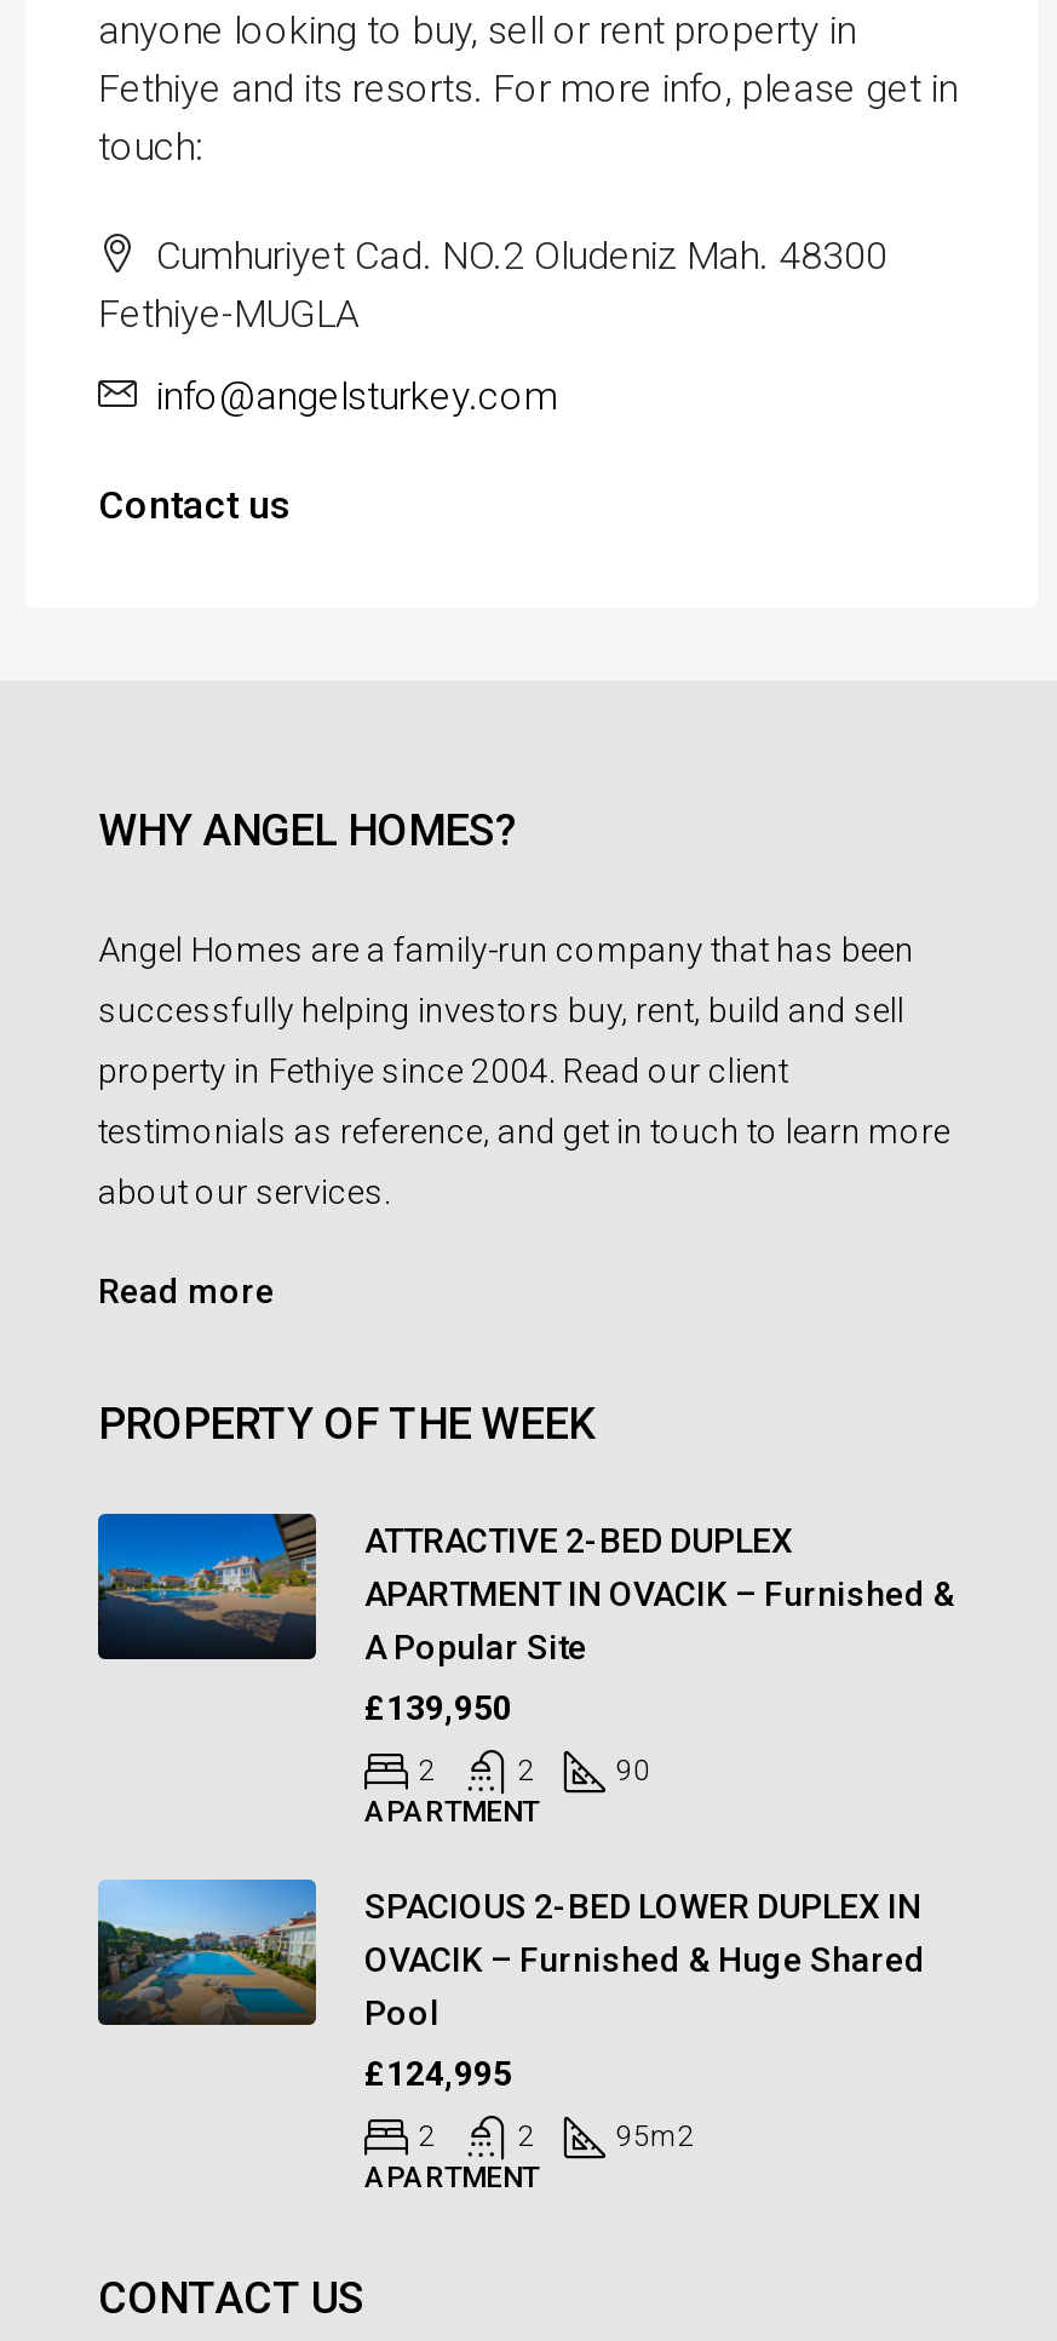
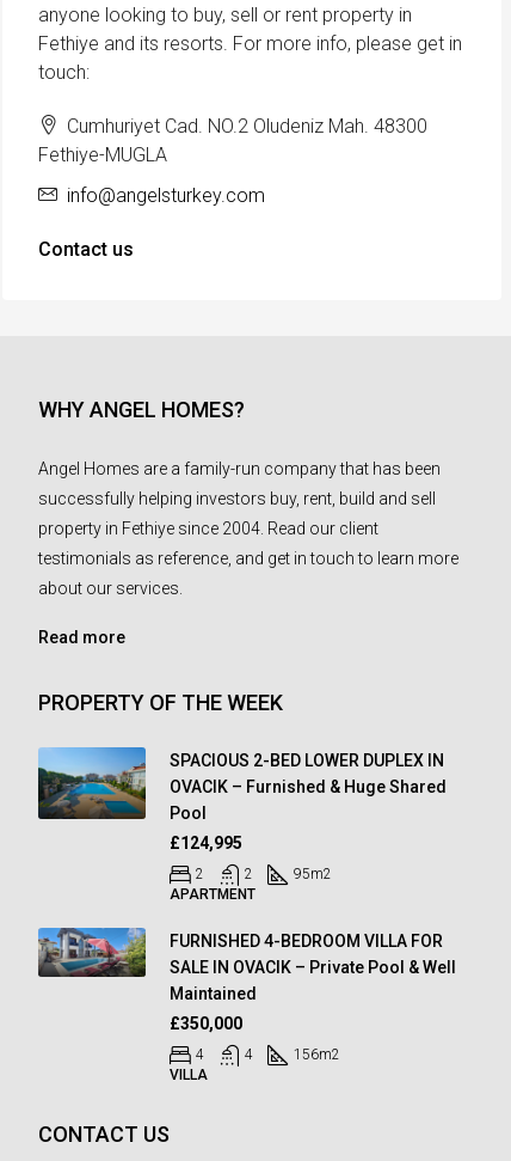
[96,1511,955,1828] [image] | ATTRACTIVE 2-BED DUPLEX | APARTMENT IN OVACIK – Furnished & | A Popular Site | £139,950 | 2 | 2 | 90 | APARTMENT -> none
moved [96,1877,926,2194] -> [37,746,447,903]: [image] | SPACIOUS 2-BED LOWER DUPLEX IN | OVACIK – Furnished & Huge Shared | ... | 95m2 | APARTMENT
none -> [37,927,456,1083] [image] | FURNISHED 4-BEDROOM VILLA FOR | SALE IN OVACIK – Private Pool & Well | Maintained | £350,000 | 4 | 4 | 156m2 | VILLA

